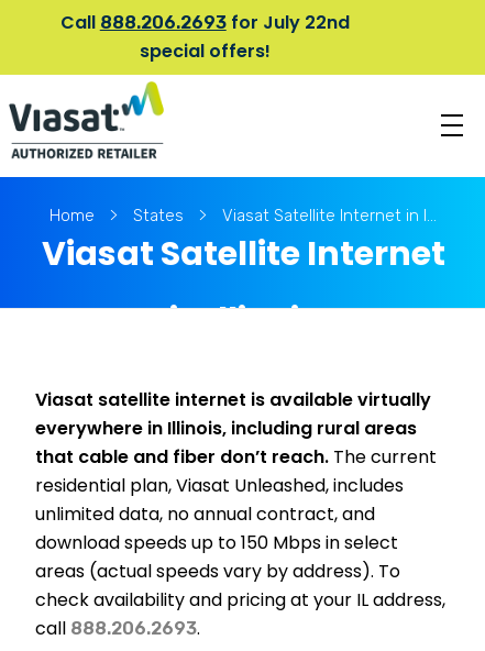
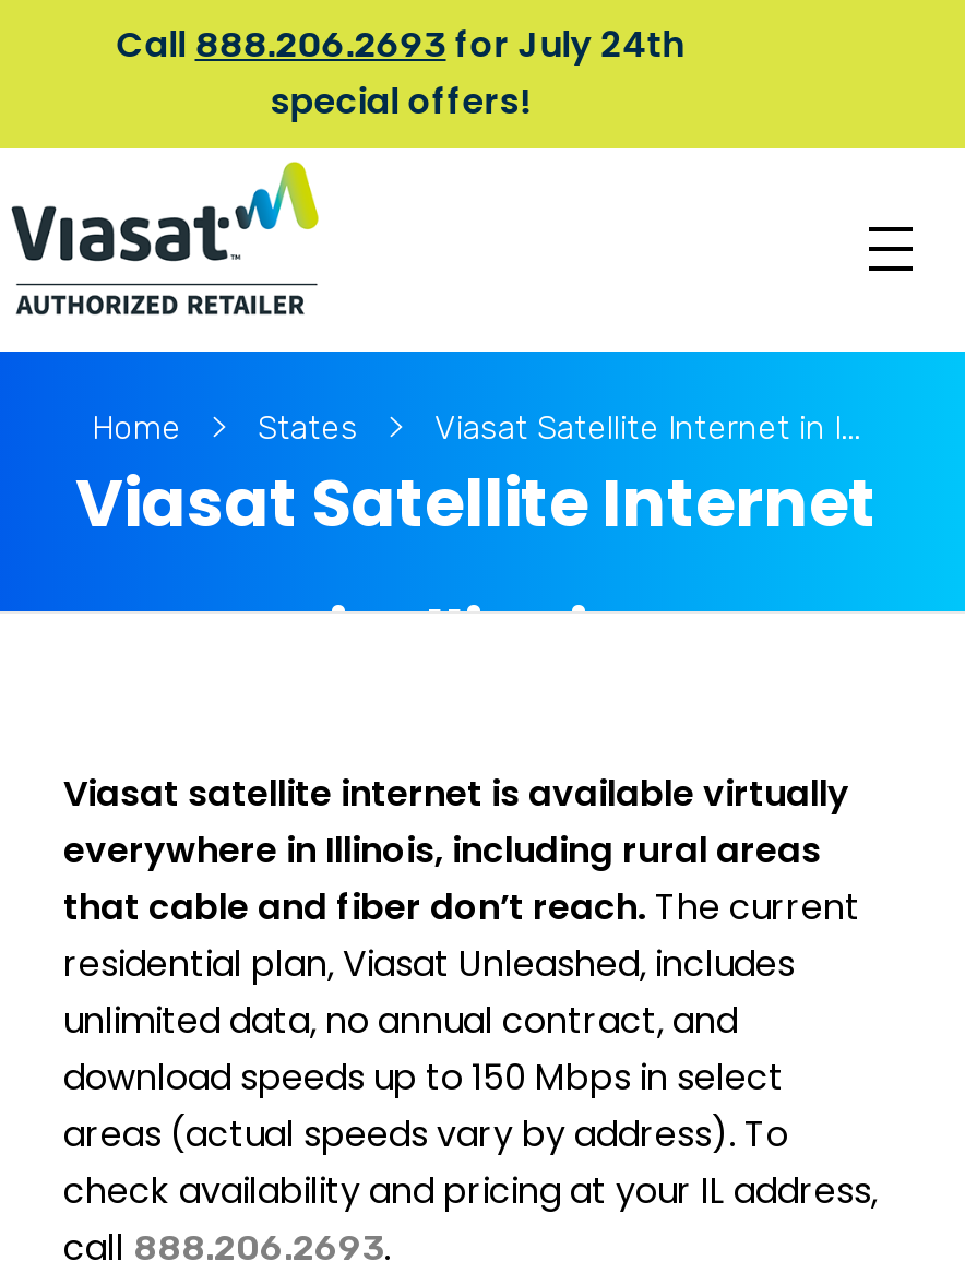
[60,10,350,35] Call 888.206.2693 for July 22nd -> [116,20,684,70] Call 888.206.2693 for July 24th

